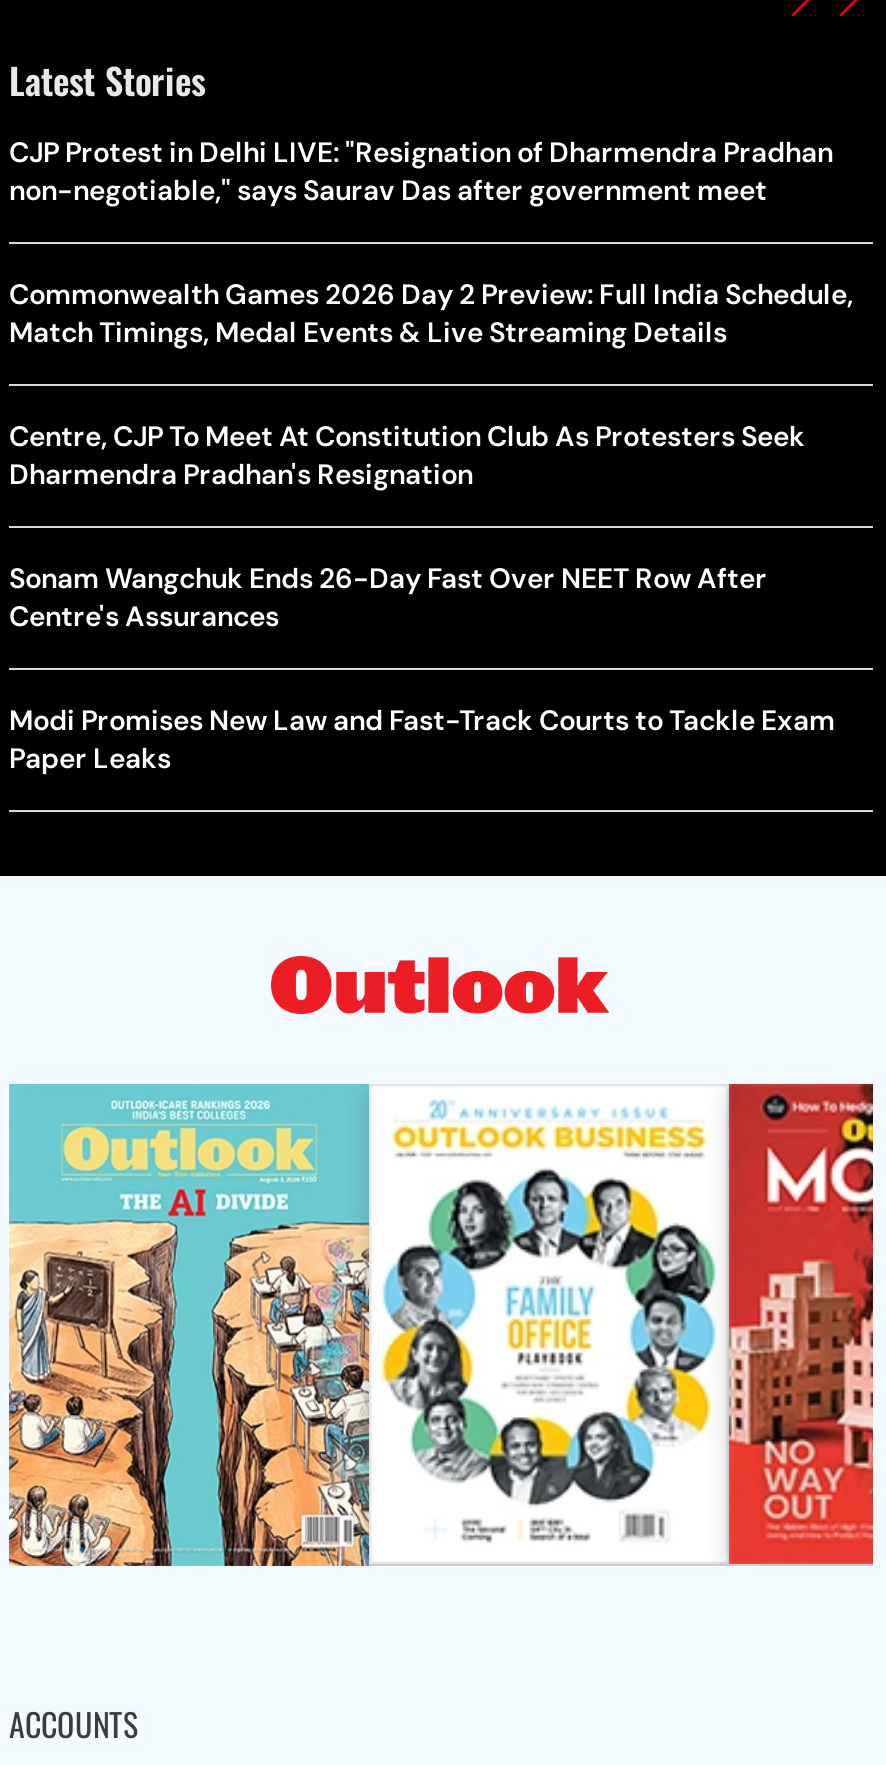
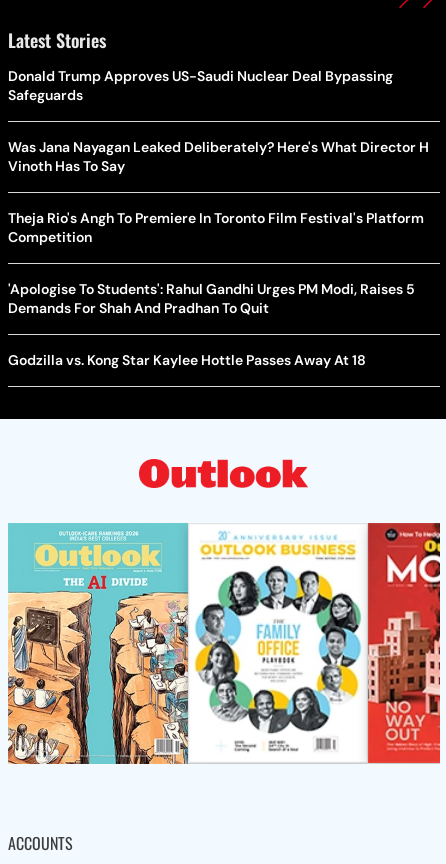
[9,134,833,208] CJP Protest in Delhi LIVE: "Resignation of Dharmendra Pradhan | non-negotiable," says Saurav Das after government meet -> [8,67,393,104] Donald Trump Approves US-Saudi Nuclear Deal Bypassing | Safeguards
[9,276,853,350] Commonwealth Games 2026 Day 2 Preview: Full India Schedule, | Match Timings, Medal Events & Live Streaming Details -> [8,138,429,175] Was Jana Nayagan Leaked Deliberately? Here's What Director H | Vinoth Has To Say
[9,418,805,492] Centre, CJP To Meet At Constitution Club As Protesters Seek | Dharmendra Pradhan's Resignation -> [8,209,424,246] Theja Rio's Angh To Premiere In Toronto Film Festival's Platform | Competition
[9,560,767,634] Sonam Wangchuk Ends 26-Day Fast Over NEET Row After | Centre's Assurances -> [8,280,415,317] 'Apologise To Students': Rahul Gandhi Urges PM Modi, Raises 5 | Demands For Shah And Pradhan To Quit
[9,702,835,776] Modi Promises New Law and Fast-Track Courts to Tackle Exam | Paper Leaks -> [8,351,366,369] Godzilla vs. Kong Star Kaylee Hottle Passes Away At 18

